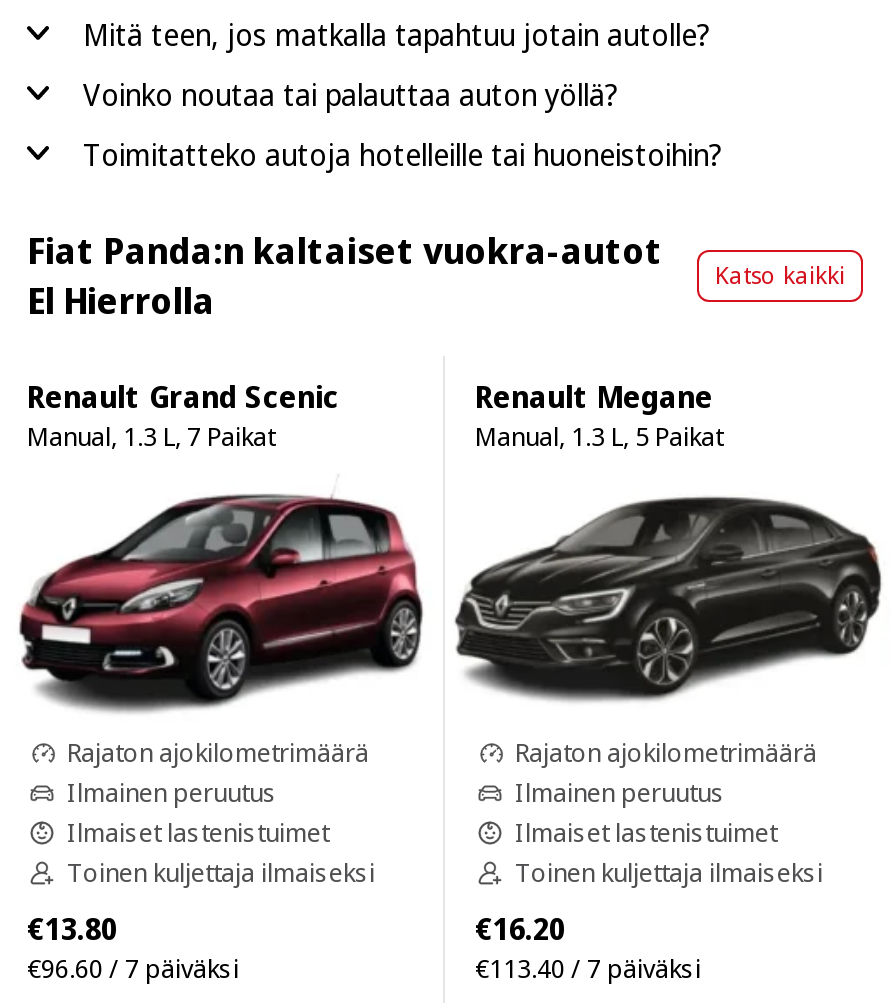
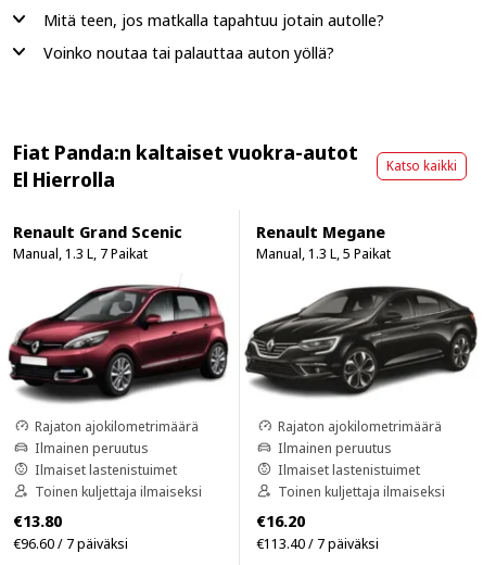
[83,134,723,174] Toimitatteko autoja hotelleille tai huoneistoihin? -> none

